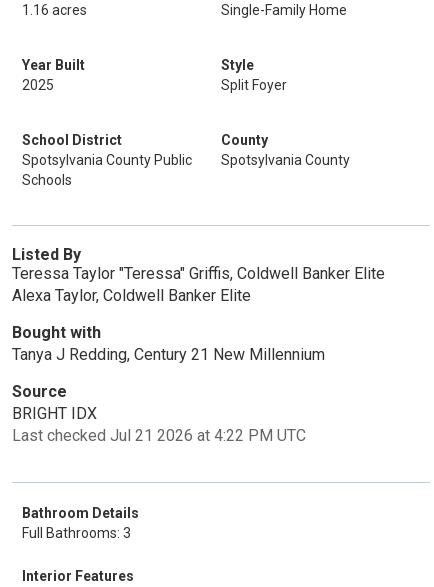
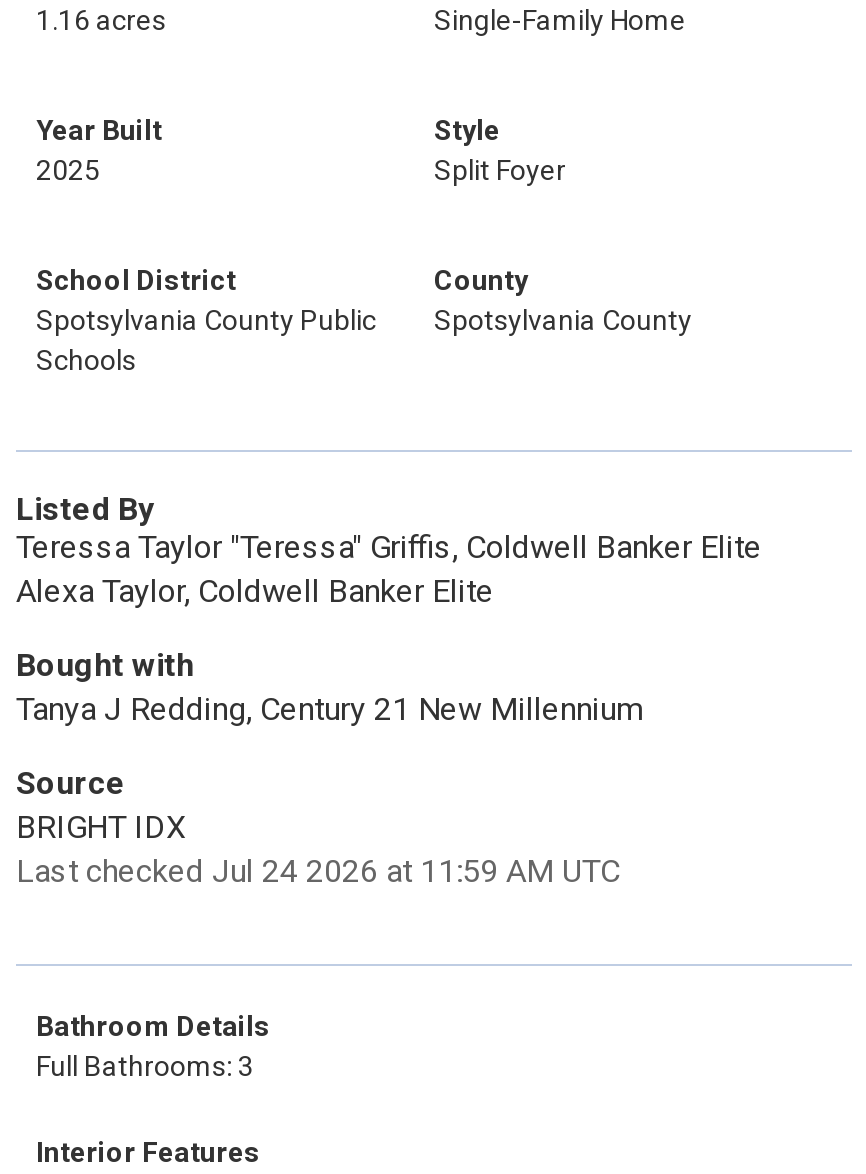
[12,426,306,445] Last checked Jul 21 2026 at 4:22 PM UTC -> [16,852,620,890] Last checked Jul 24 2026 at 11:59 AM UTC

